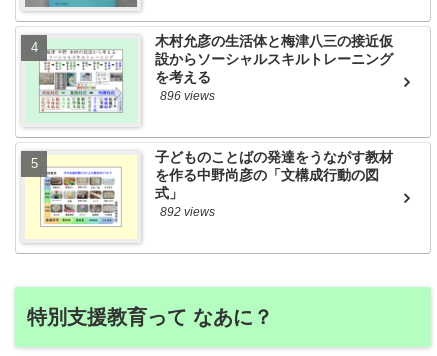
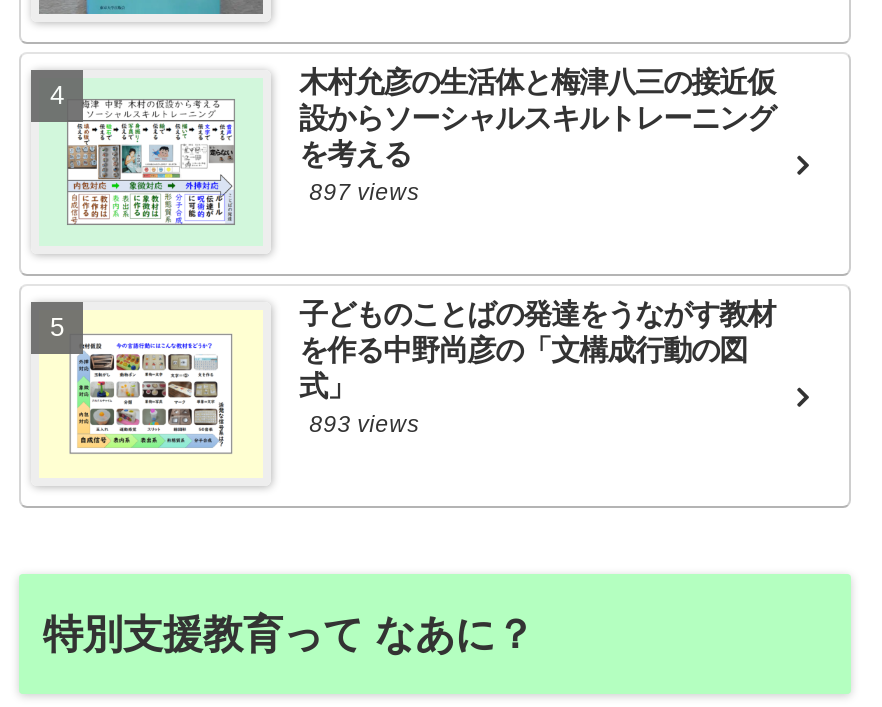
[160,89,215,101] 896 views -> [309,179,419,203] 897 views
[160,205,215,217] 892 views -> [309,411,419,435] 893 views

